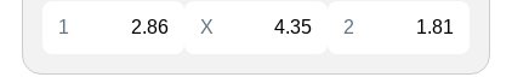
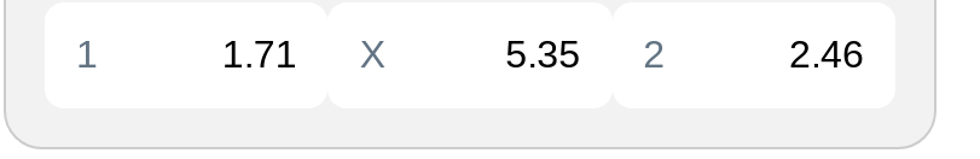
[131,17,214,38] 2.86 X -> [222,34,386,75] 1.71 X
[274,17,354,38] 4.35 2 -> [506,34,665,75] 5.35 2
[416,17,454,38] 1.81 -> [789,34,864,75] 2.46

